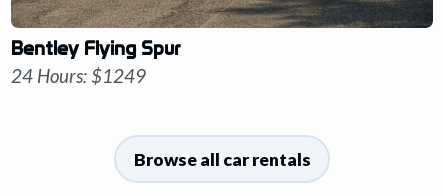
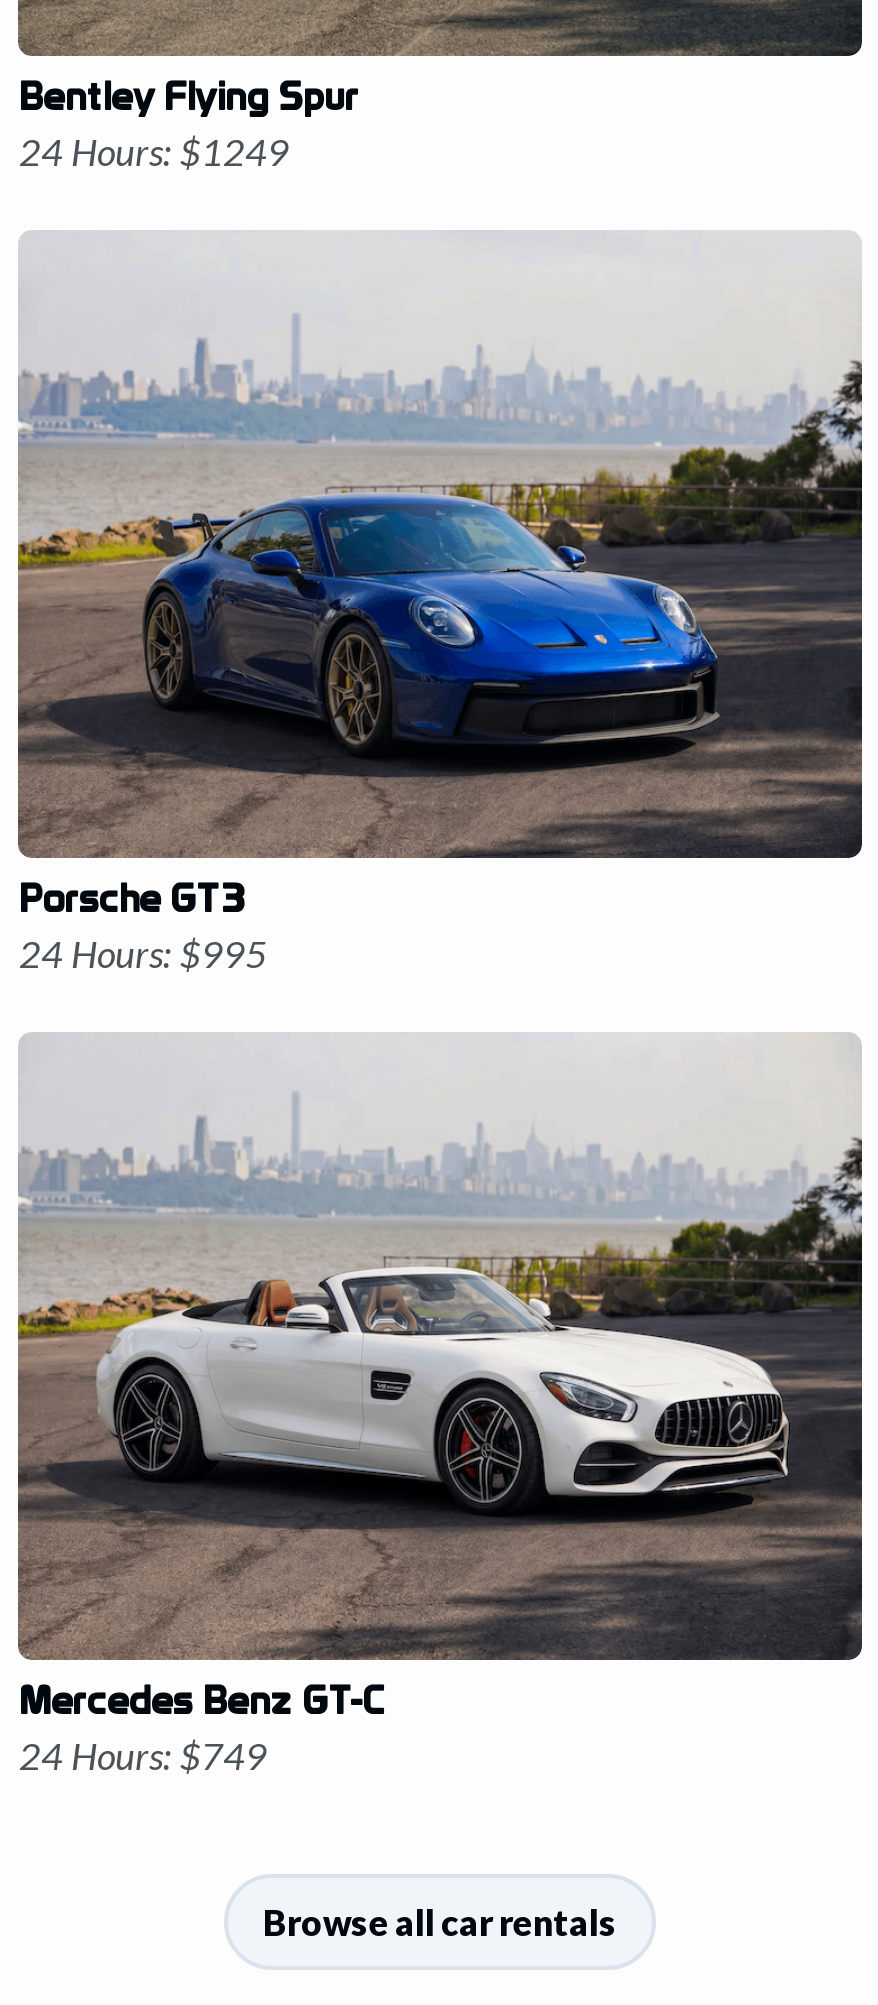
none -> [18,232,862,976] [image] | Porsche GT3 | 24 Hours: $995
none -> [18,1032,862,1778] [image] | Mercedes Benz GT-C | 24 Hours: $749

